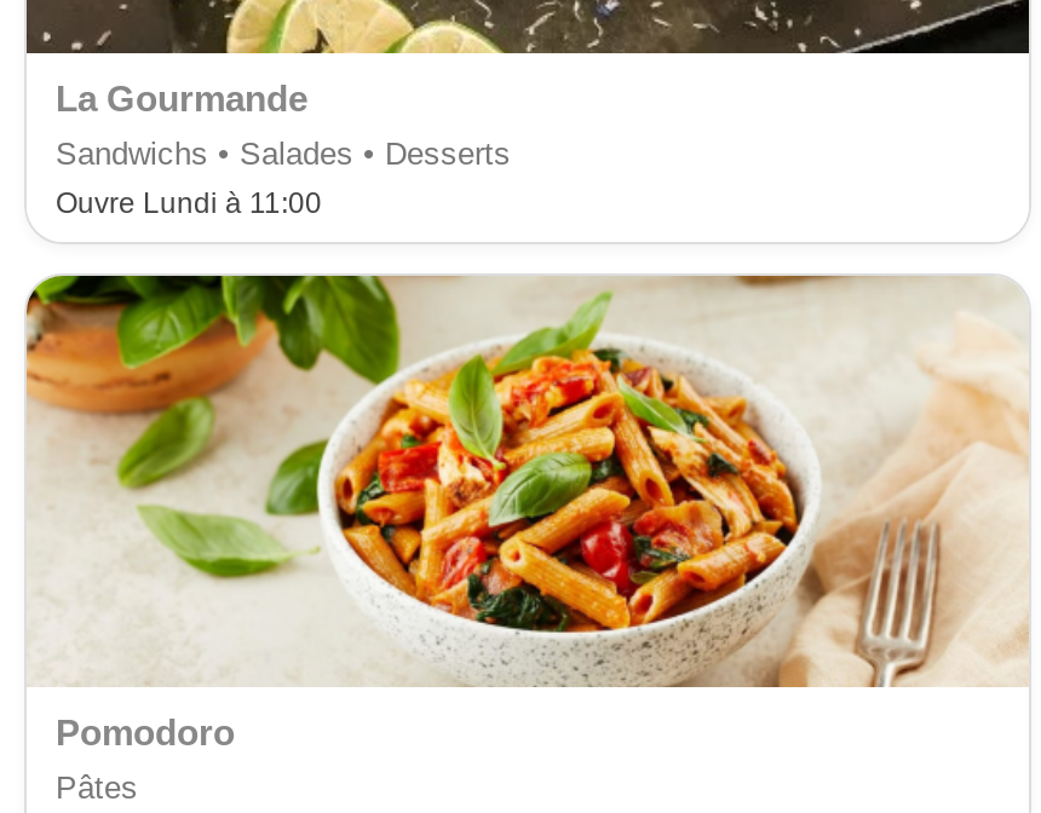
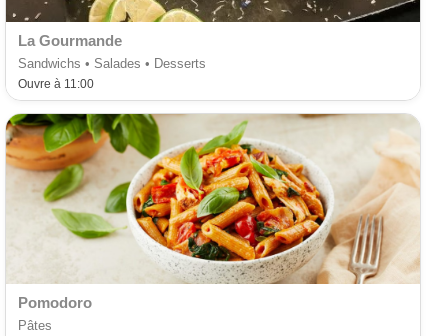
[56,186,322,220] Ouvre Lundi à 11:00 -> [18,77,94,91] Ouvre à 11:00

